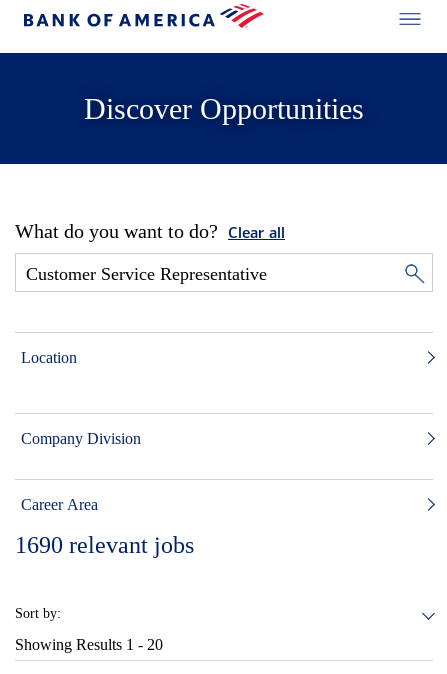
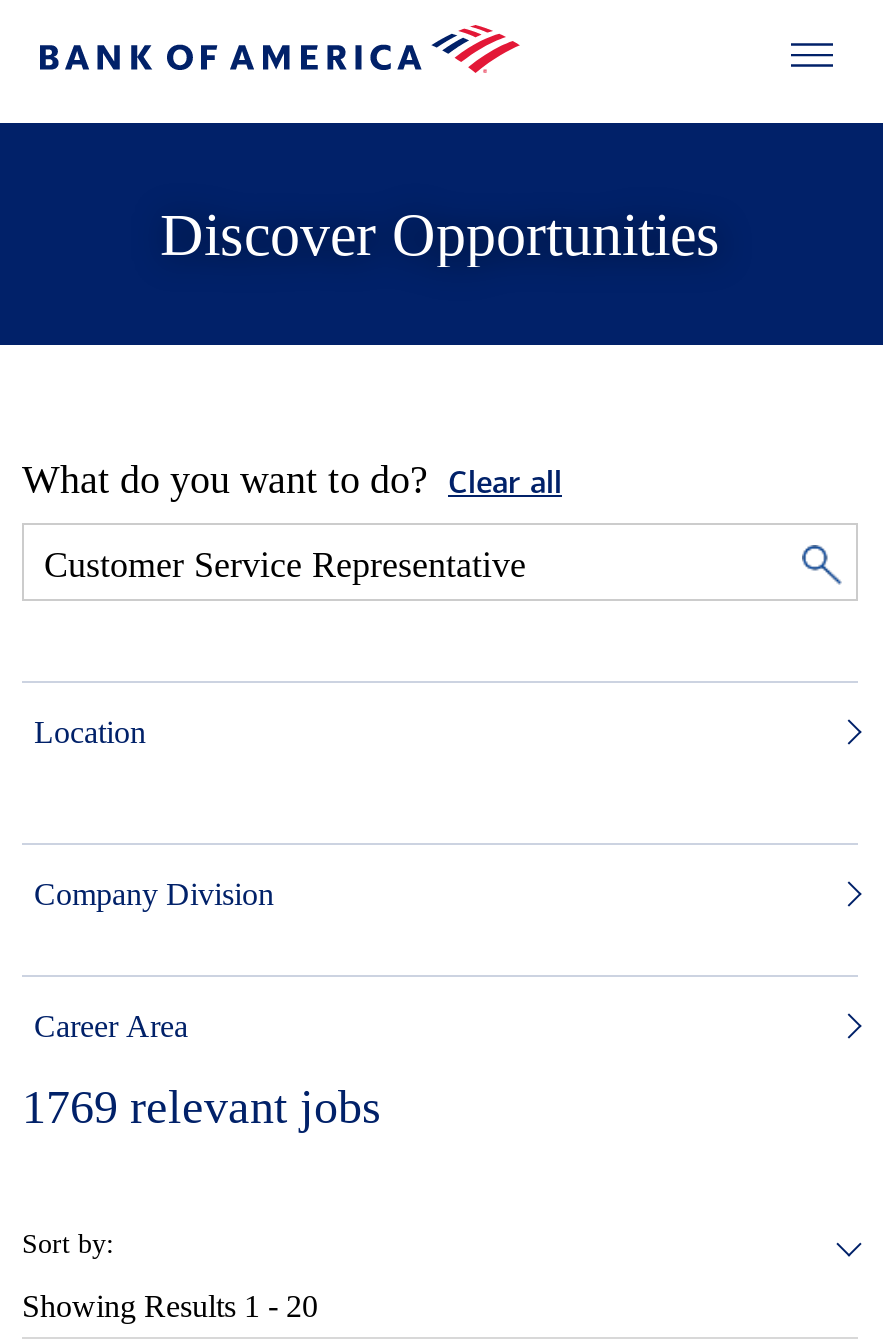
[15,532,194,558] 1690 relevant jobs -> [22,1081,380,1133] 1769 relevant jobs

